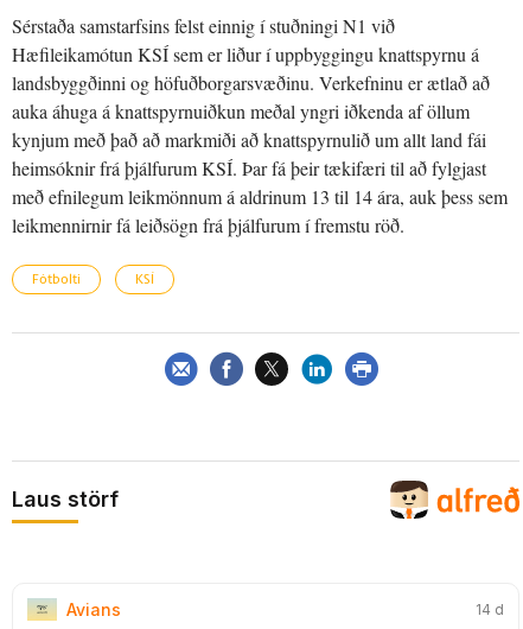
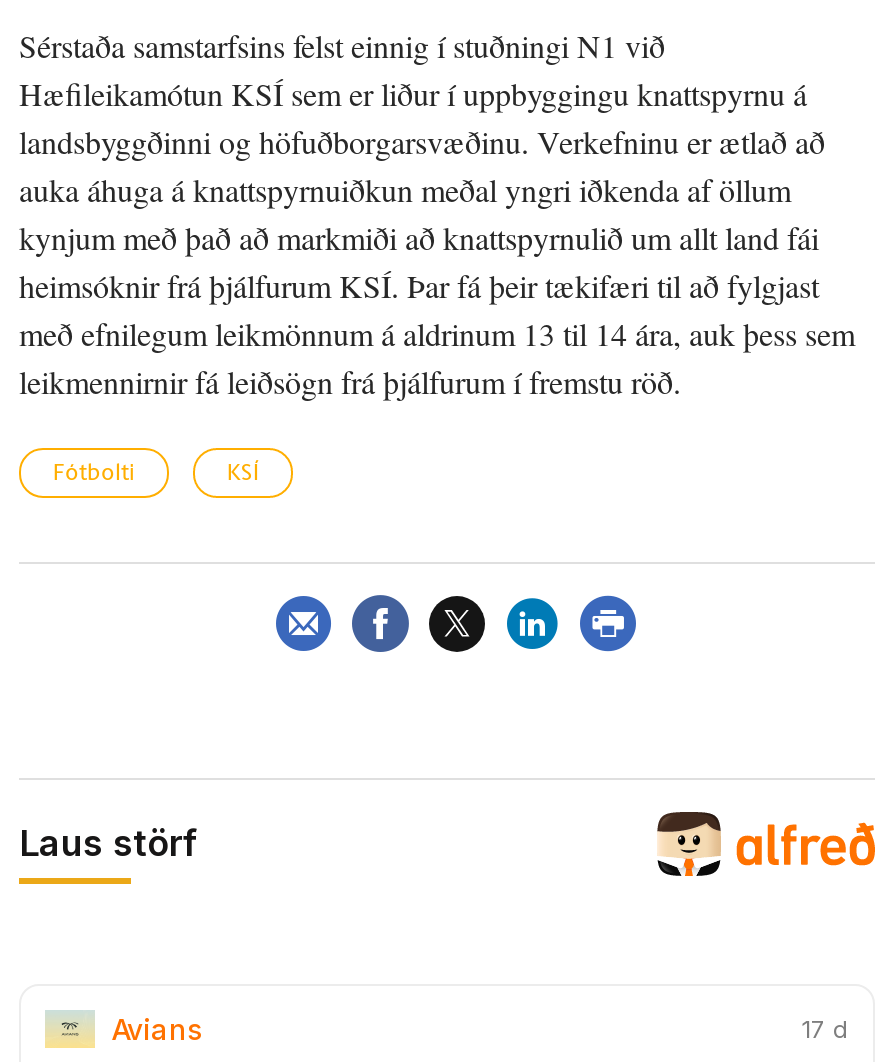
[476,601,504,619] 14 d -> [801,1014,849,1044] 17 d

